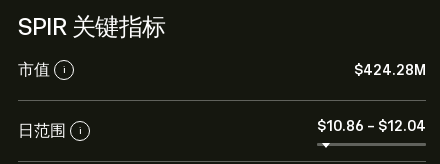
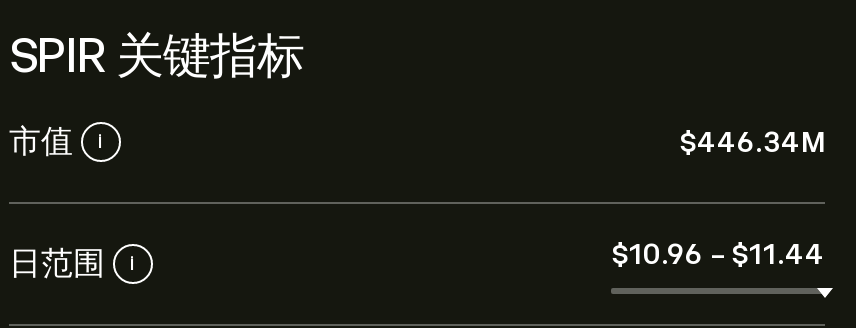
[354,62,426,78] $424.28M -> [679,126,825,158] $446.34M
[317,117,426,133] $10.86 - $12.04 -> [611,237,825,269] $10.96 - $11.44

